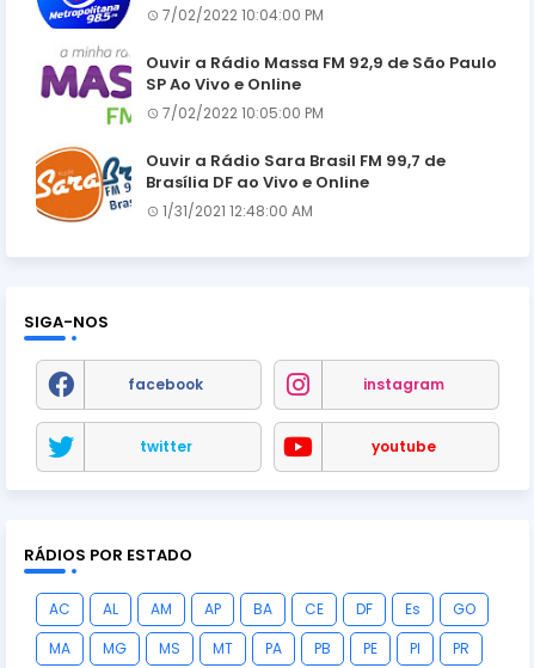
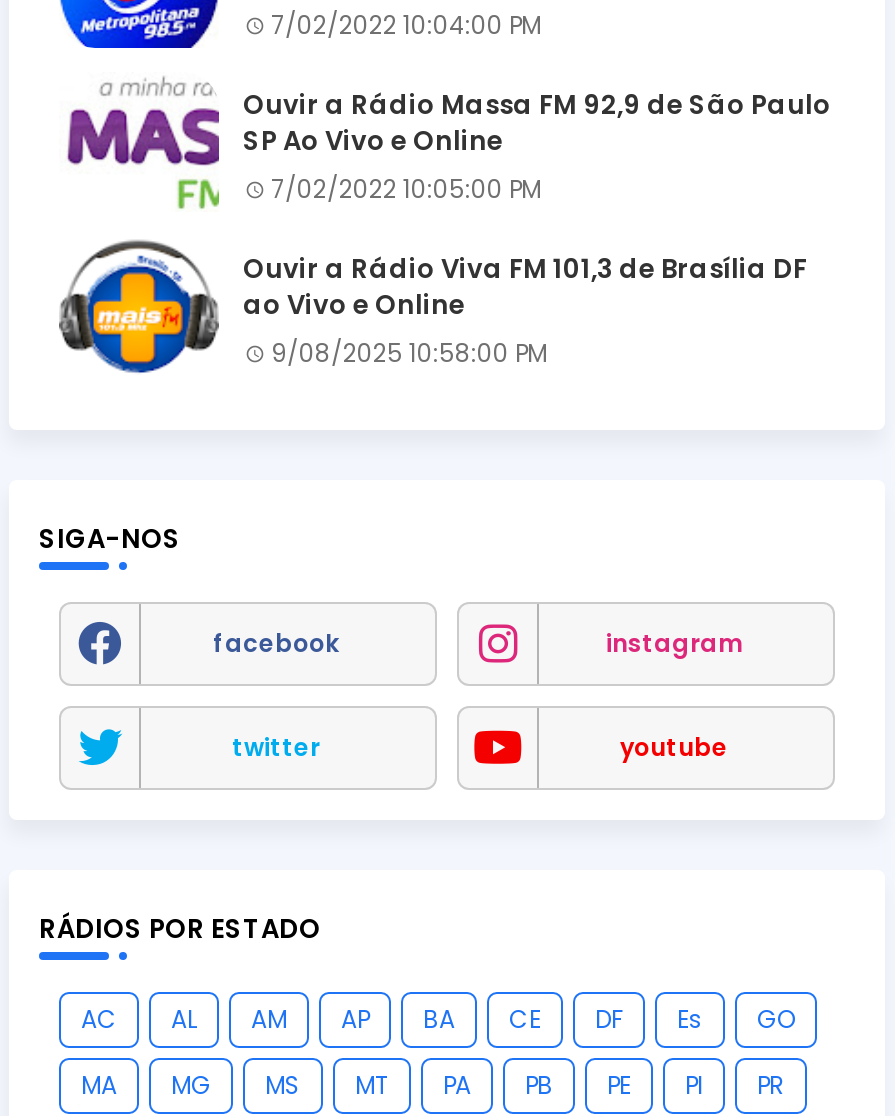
[35,143,446,223] [image] | Ouvir a Rádio Sara Brasil FM 99,7 de | Brasília DF ao Vivo e Online | 1/31/2021 12:48:00 AM -> [57,238,807,374] [image] | Ouvir a Rádio Viva FM 101,3 de Brasília DF | ao Vivo e Online | 9/08/2025 10:58:00 PM

